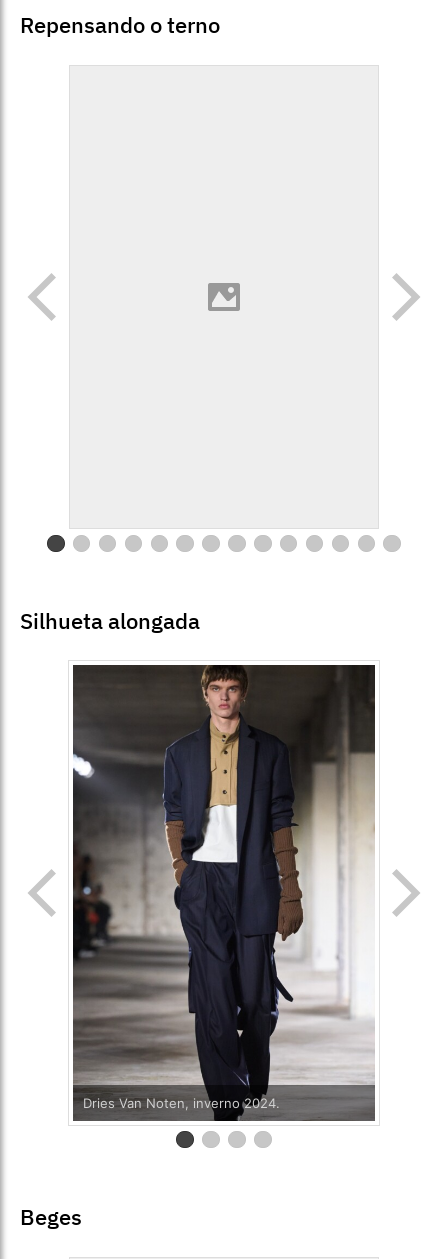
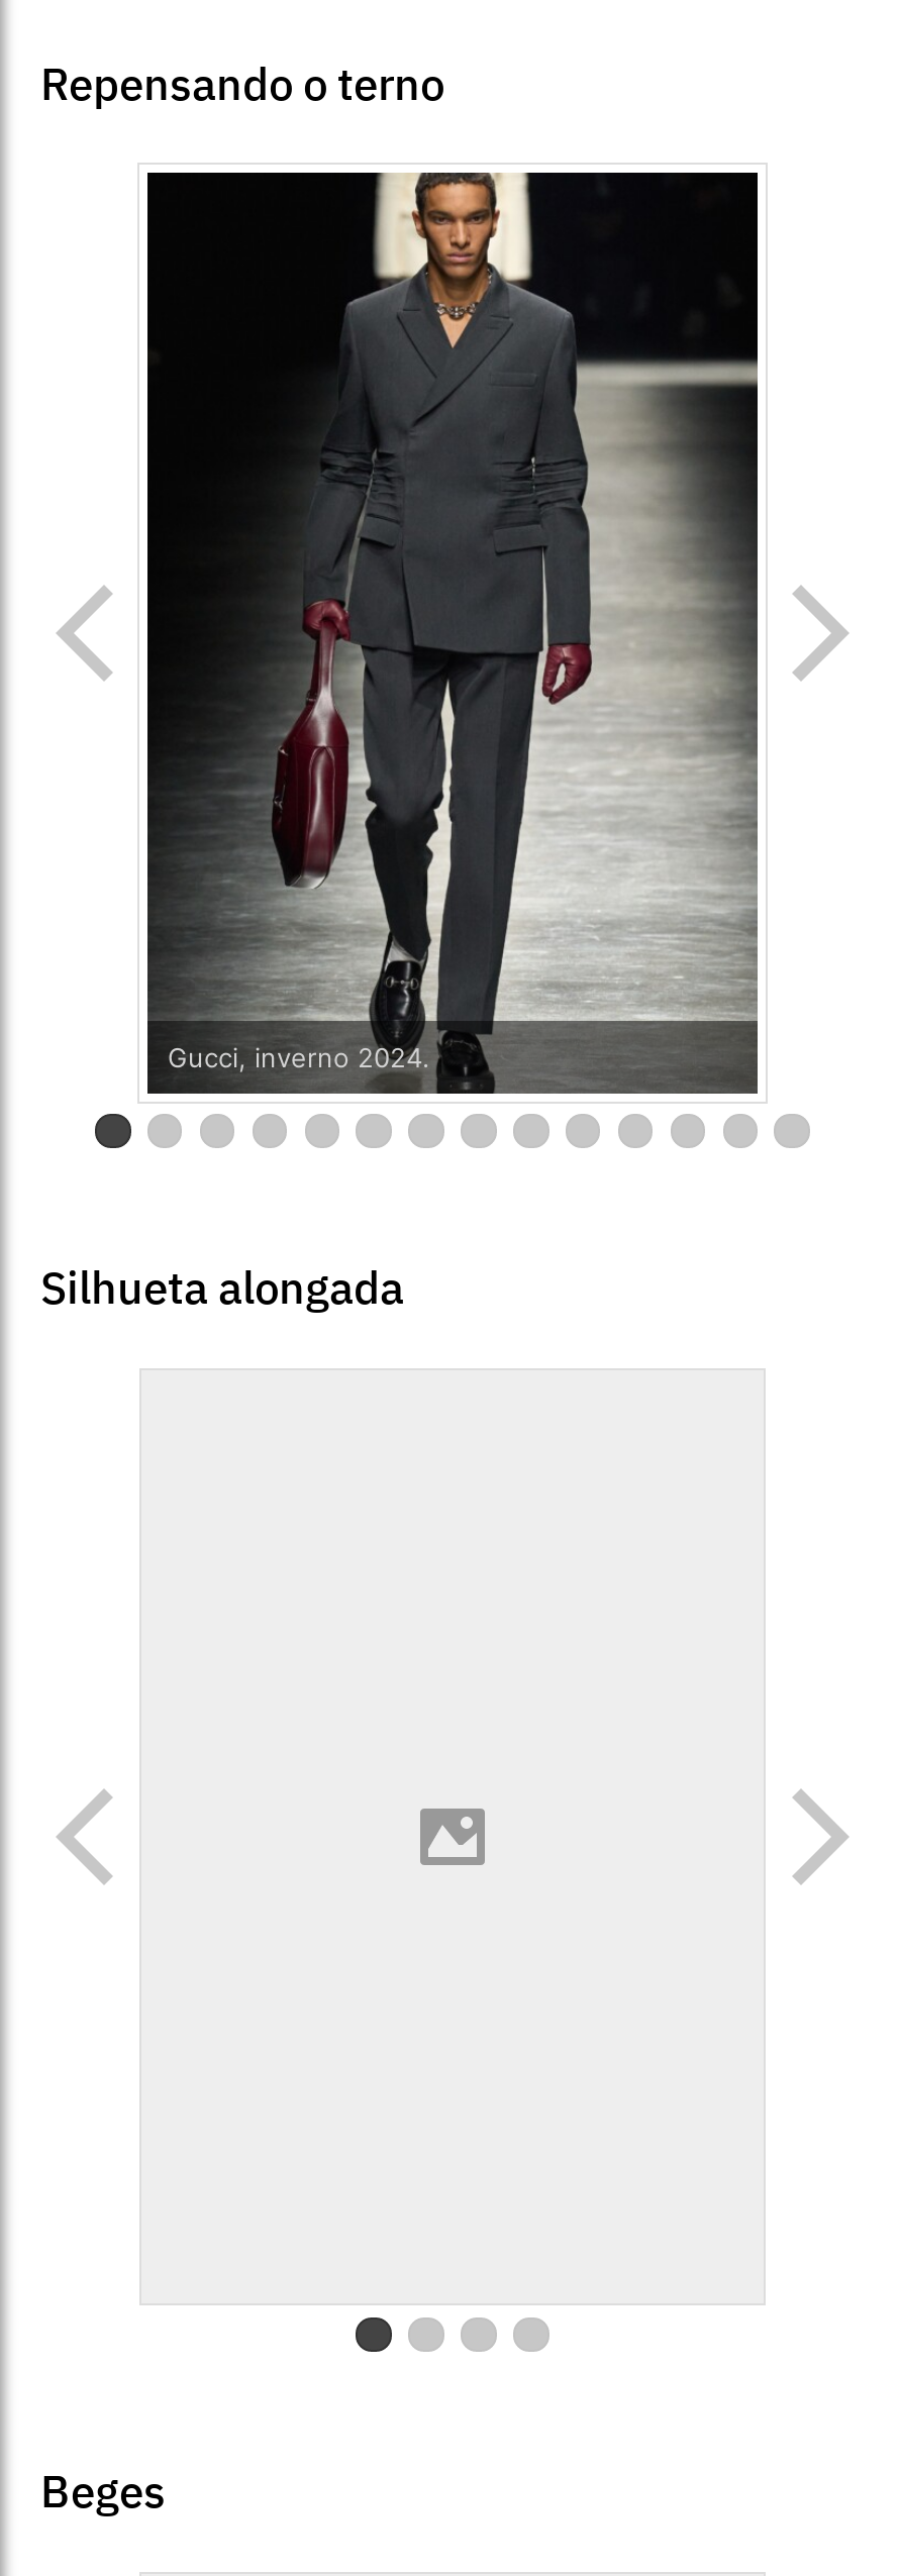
none -> [145,171,760,1096] [image] | Gucci, inverno 2024.
[72,664,376,1122] [image] | Dries Van Noten, inverno 2024. -> none

